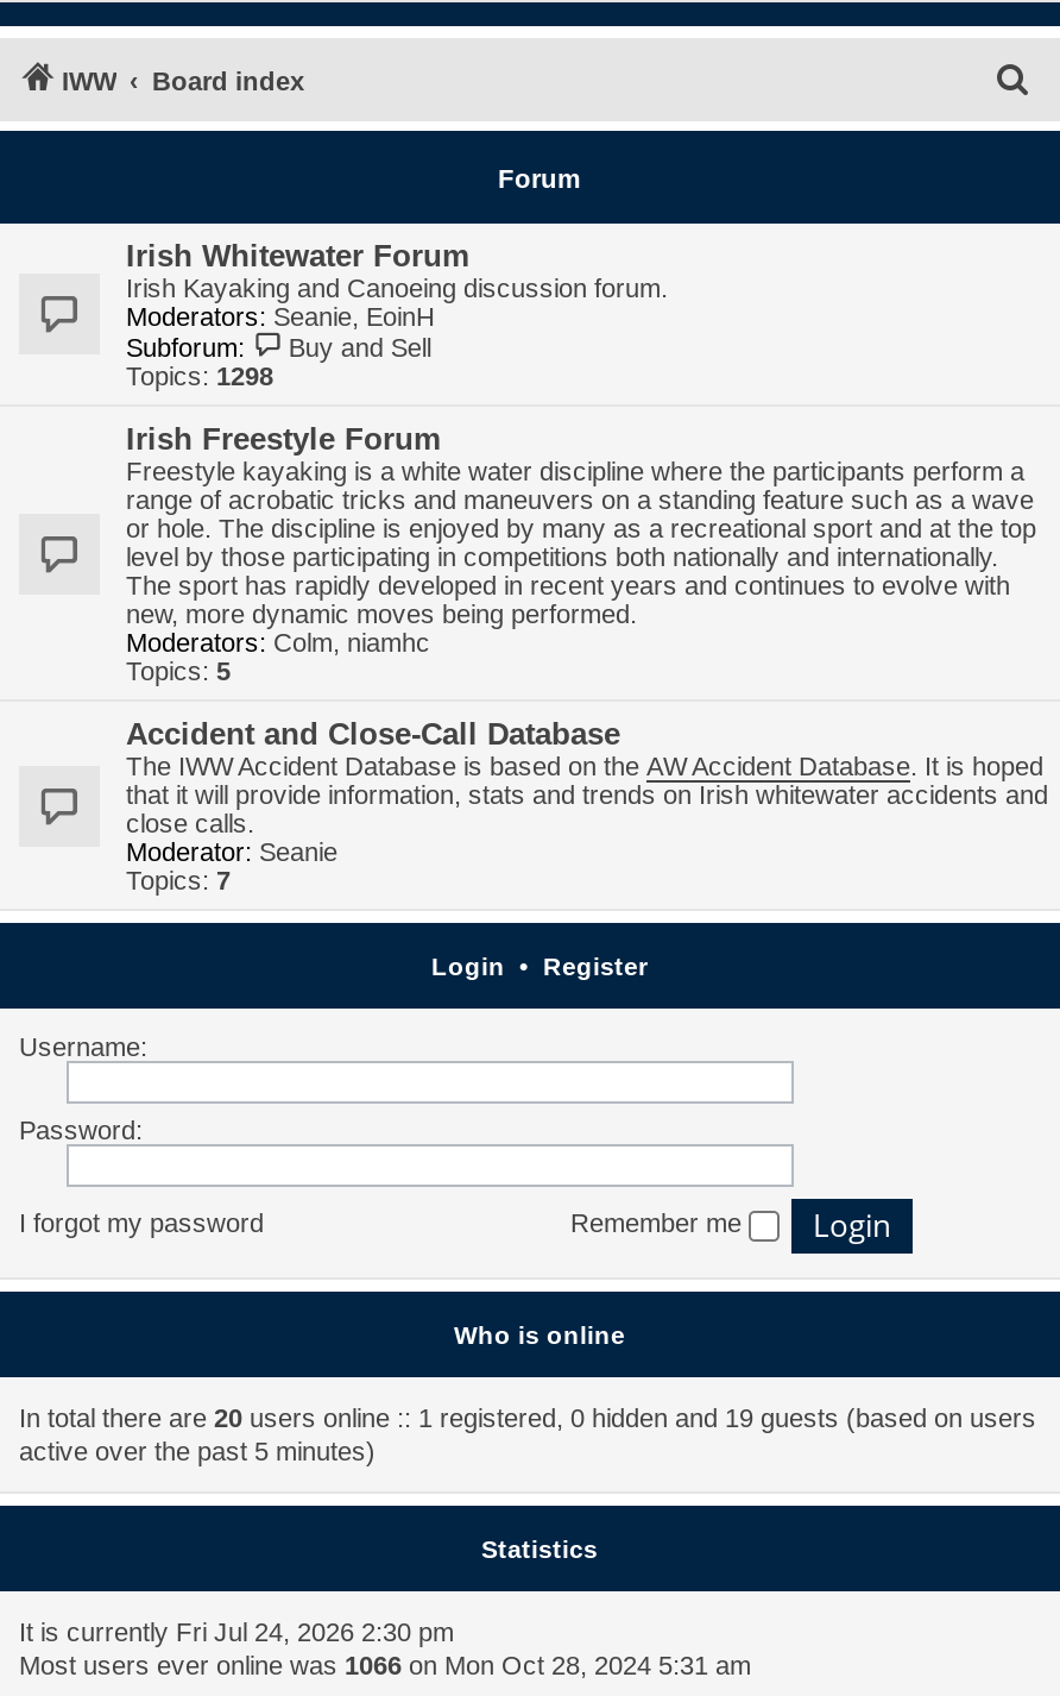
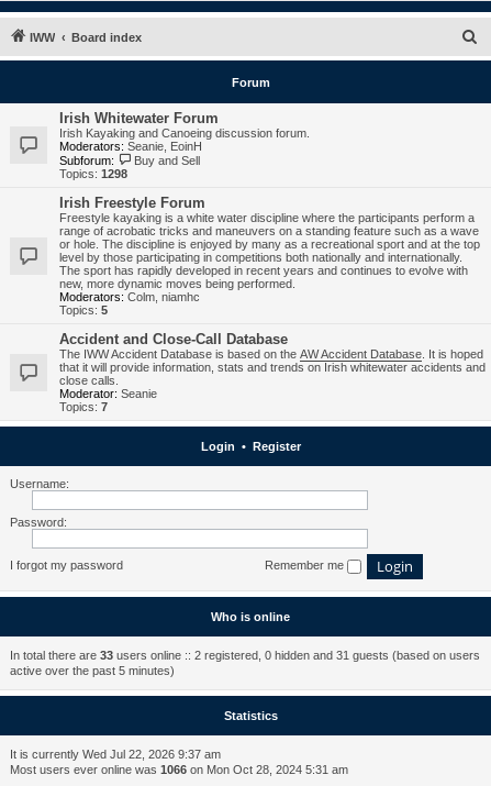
[19,1403,1036,1432] In total there are 20 users online :: 1 registered, 0 hidden and 19 guests (based on users -> [10,649,480,662] In total there are 33 users online :: 2 registered, 0 hidden and 31 guests (based on users
[19,1618,454,1646] It is currently Fri Jul 24, 2026 2:30 pm -> [10,748,221,761] It is currently Wed Jul 22, 2026 9:37 am

